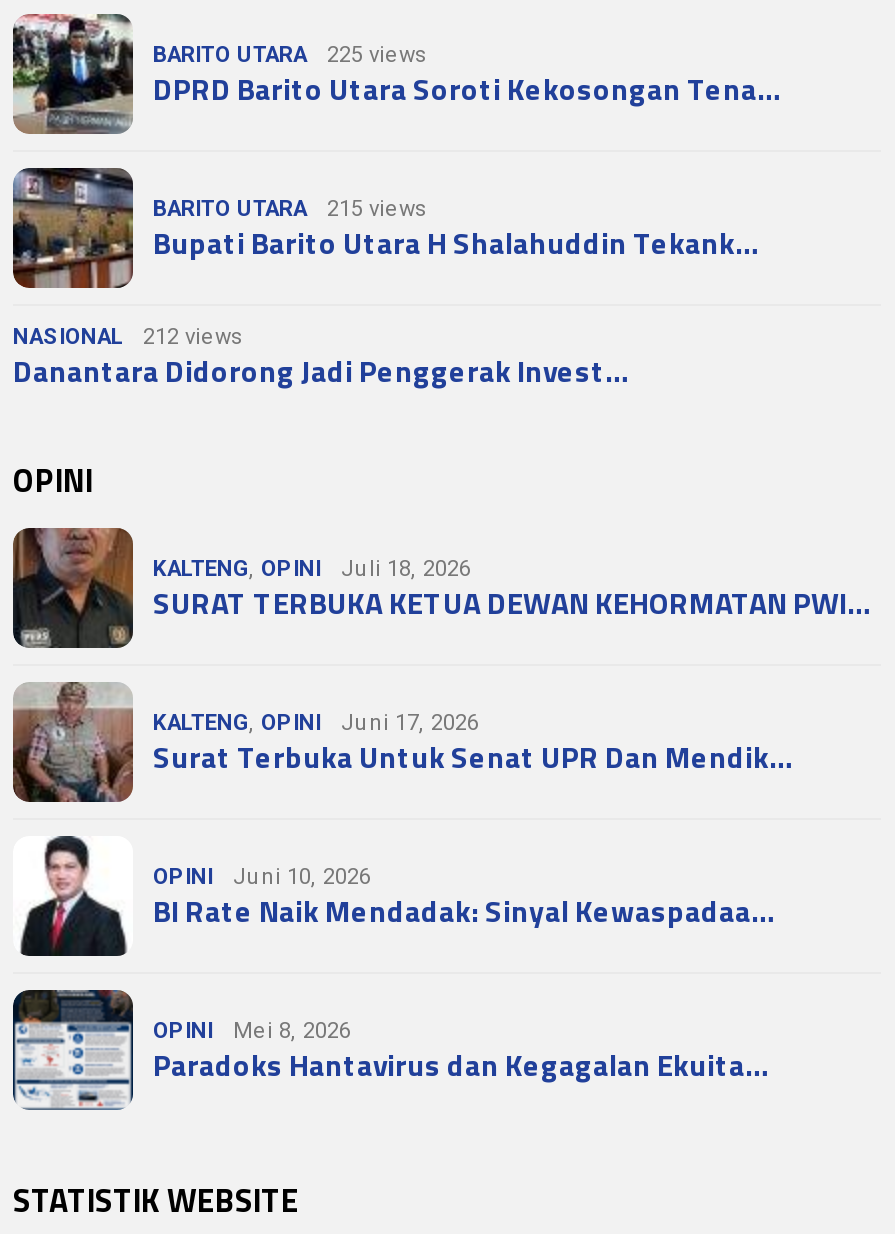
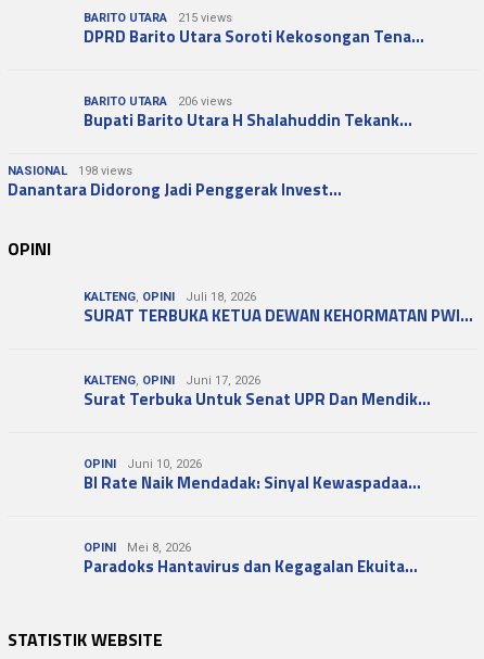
[11,11,135,137] [image] -> none
[153,41,427,67] BARITO UTARA 225 views -> [84,11,232,25] BARITO UTARA 215 views
[11,165,135,291] [image] -> none
[153,195,427,221] BARITO UTARA 215 views -> [84,95,232,109] BARITO UTARA 206 views
[13,323,243,349] NASIONAL 212 views -> [8,164,132,178] NASIONAL 198 views
[11,525,135,651] [image] -> none
[11,679,135,805] [image] -> none
[19,833,129,959] [image] -> none
[11,987,135,1111] [image] -> none

